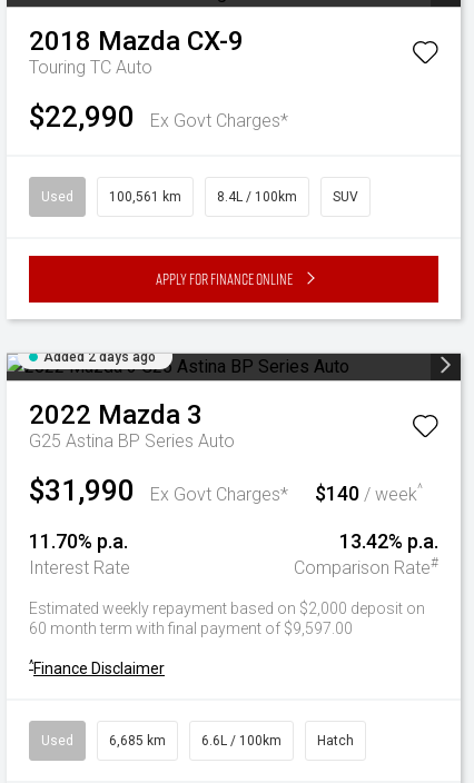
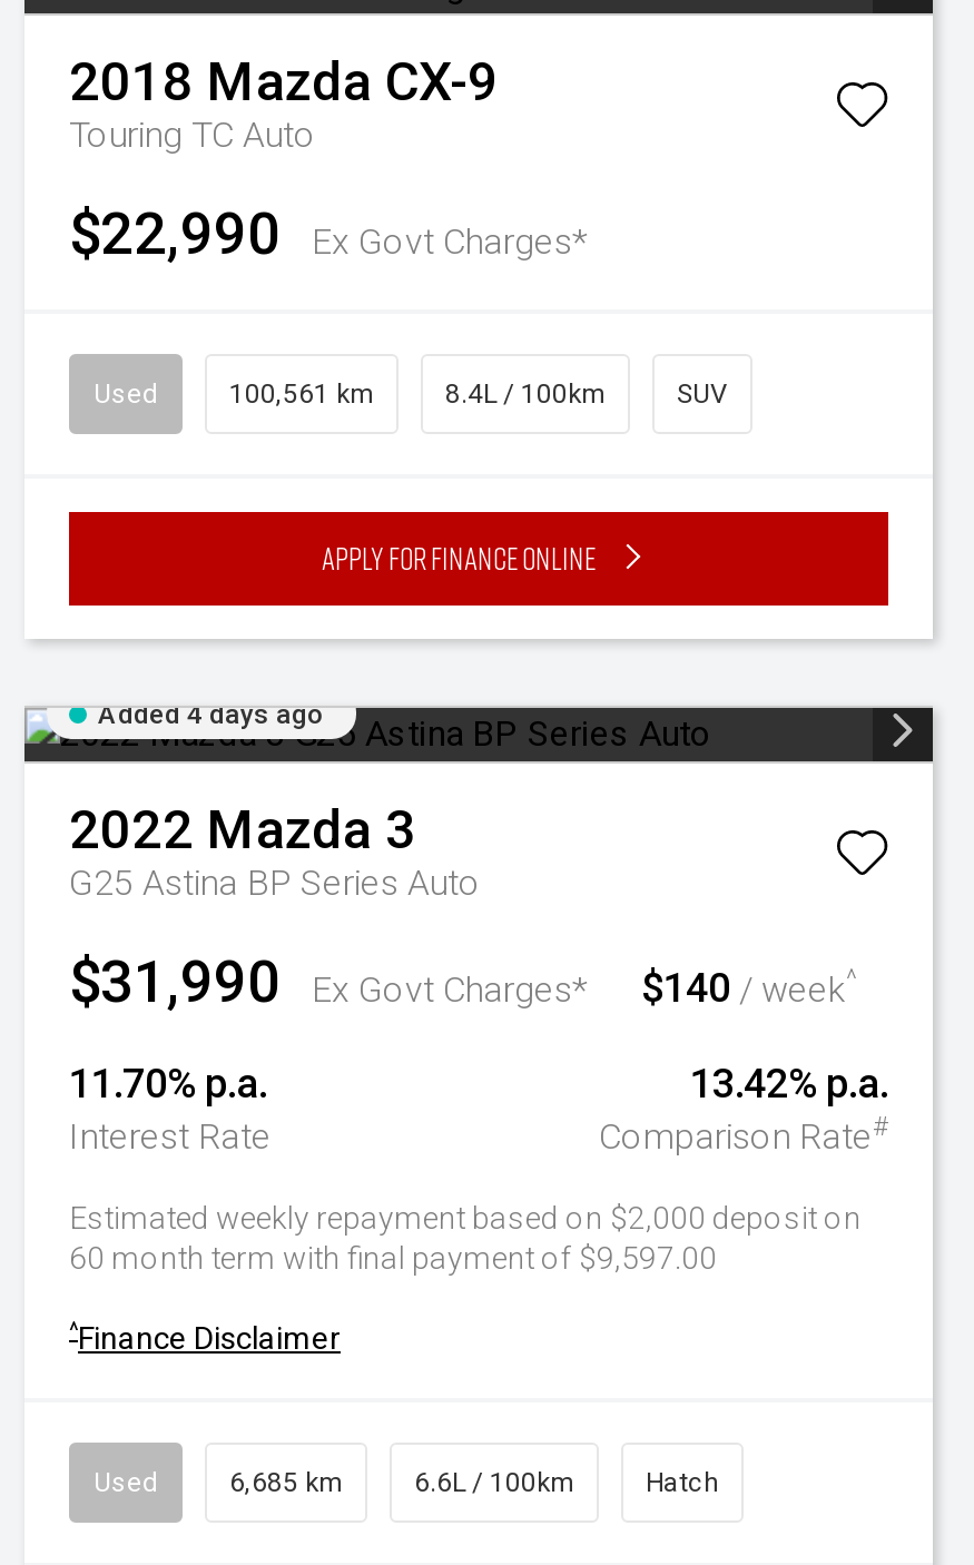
[43,349,156,365] Added 2 days ago -> [98,699,323,730] Added 4 days ago

